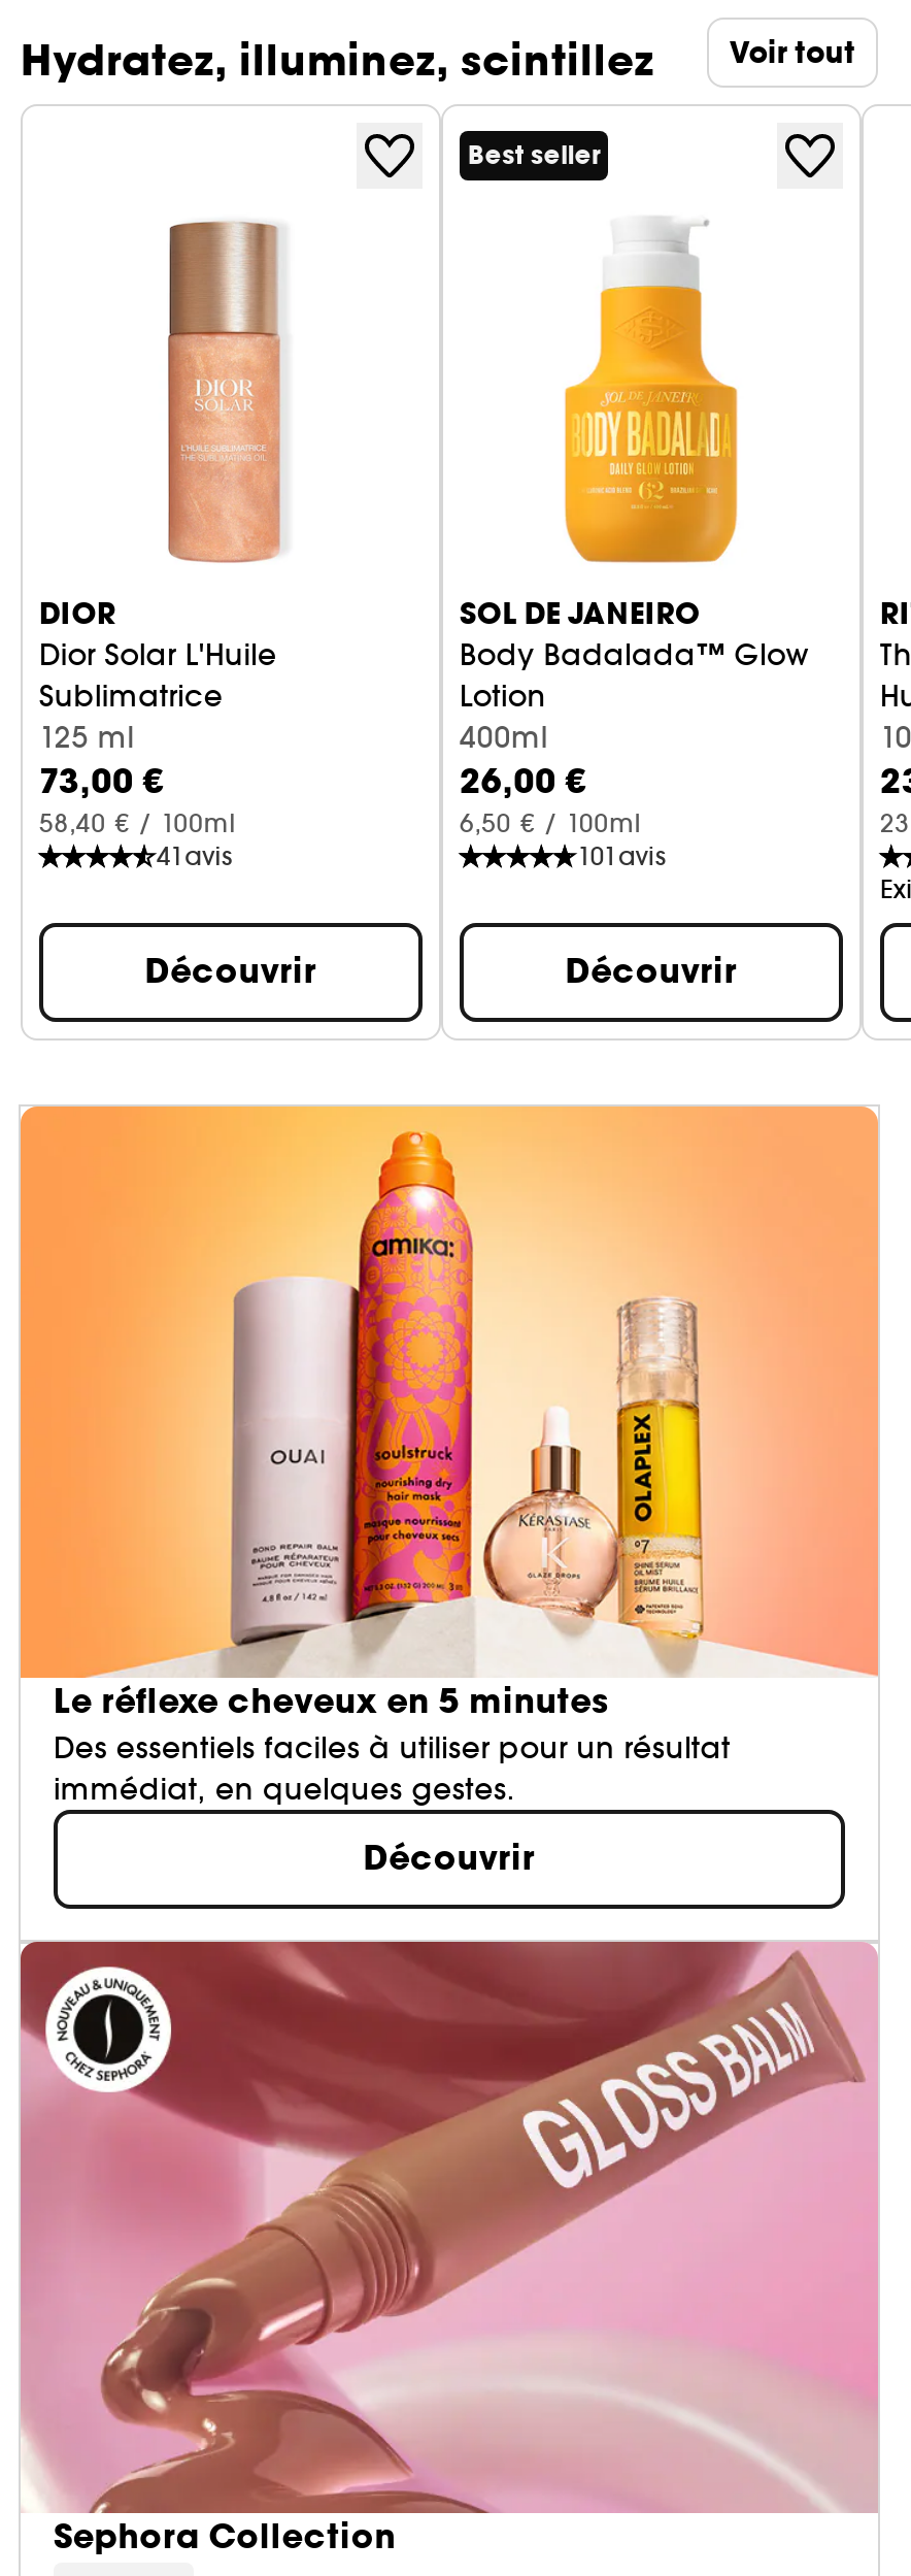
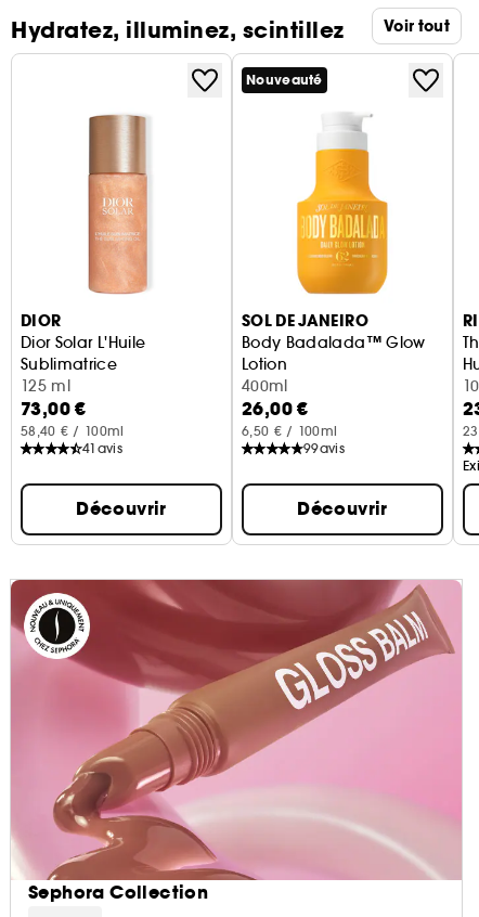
[468,138,600,171] Best seller -> [246,71,323,88] Nouveauté
[577,840,666,871] 101 avis -> [303,440,344,456] 99 avis
[19,1104,878,1882] [image] | Le réflexe cheveux en 5 minutes | Des essentiels faciles à utiliser pour un résultat | immédiat, en quelques gestes. | Découvrir -> none

